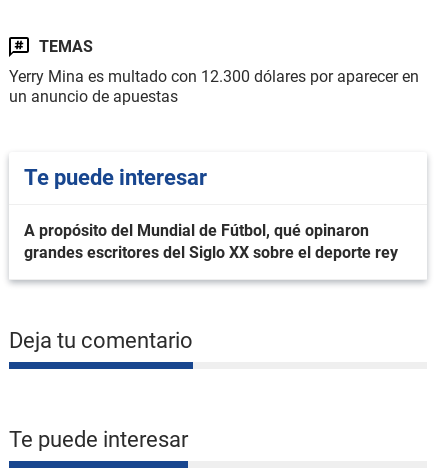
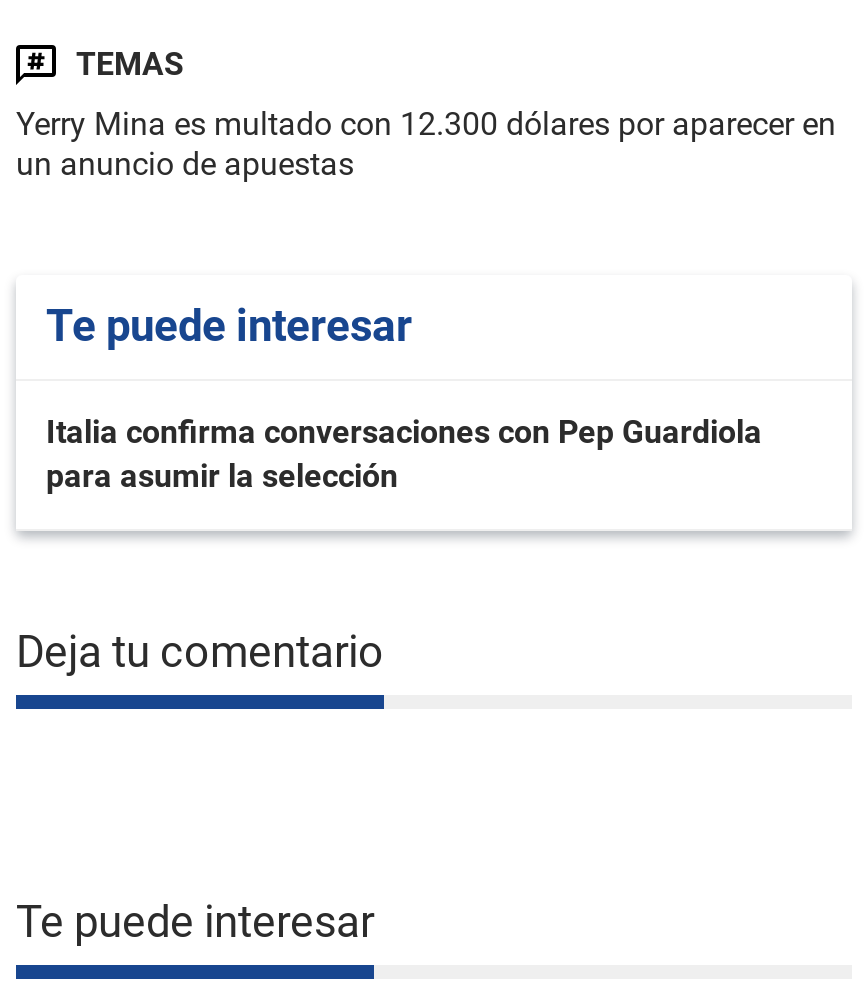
[24,221,398,262] A propósito del Mundial de Fútbol, qué opinaron | grandes escritores del Siglo XX sobre el deporte rey -> [46,413,762,495] Italia confirma conversaciones con Pep Guardiola | para asumir la selección

